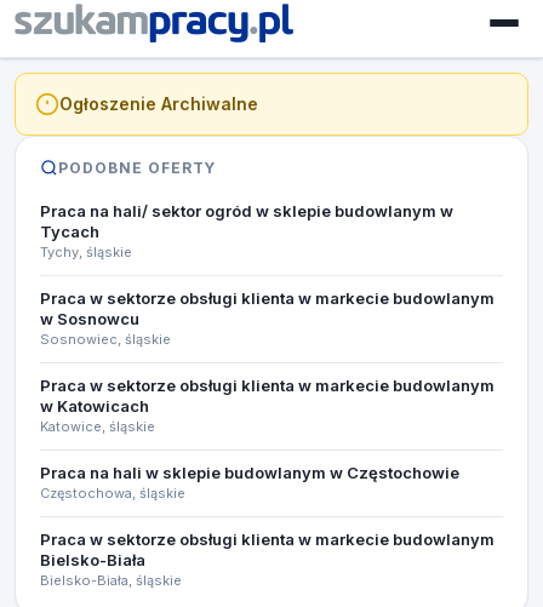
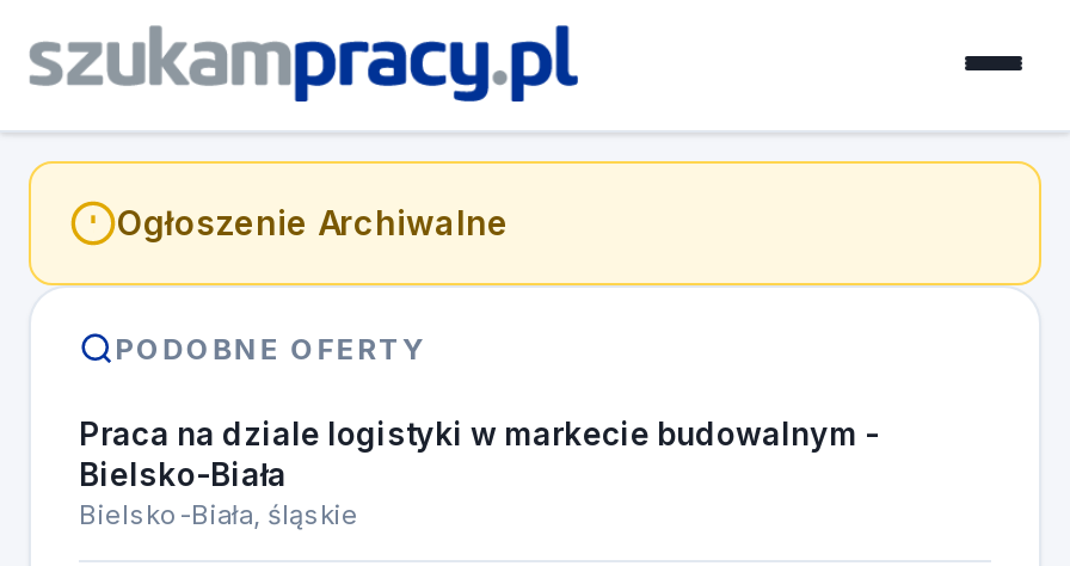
[40,201,495,549] Praca na hali/ sektor ogród w sklepie budowlanym w | Tycach | Tychy, śląskie | Praca w sektorze obsługi klienta w markecie budowlanym | w Sosnowcu | Sosnowiec, śląskie | Praca w sektorze obsługi klienta w markecie budowlanym | w Katowicach | Katowice, śląskie | Praca na hali w sklepie budowlanym w Częstochowie | Częstochowa, śląskie | Praca w sektorze obsługi klienta w markecie budowlanym -> [79,414,879,453] Praca na dziale logistyki w markecie budowalnym -

